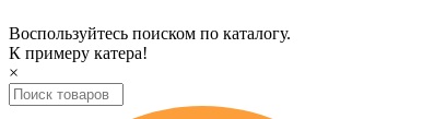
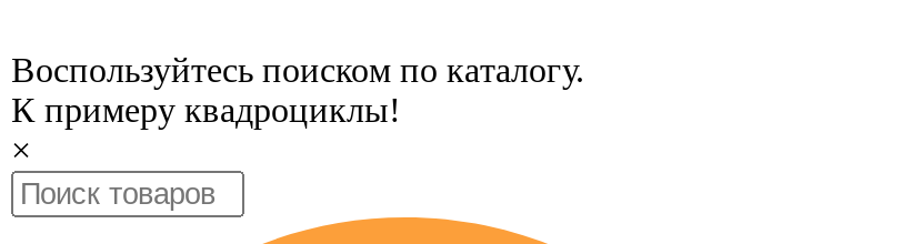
[9,44,148,62] К примеру катера! -> [11,91,400,129] К примеру квадроциклы!

